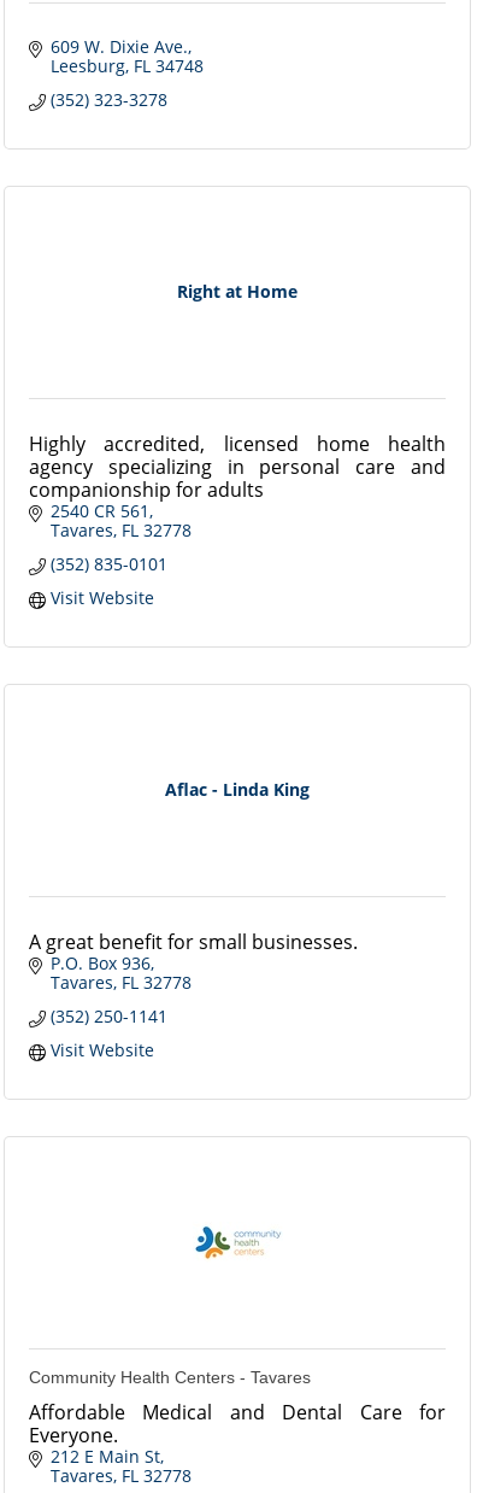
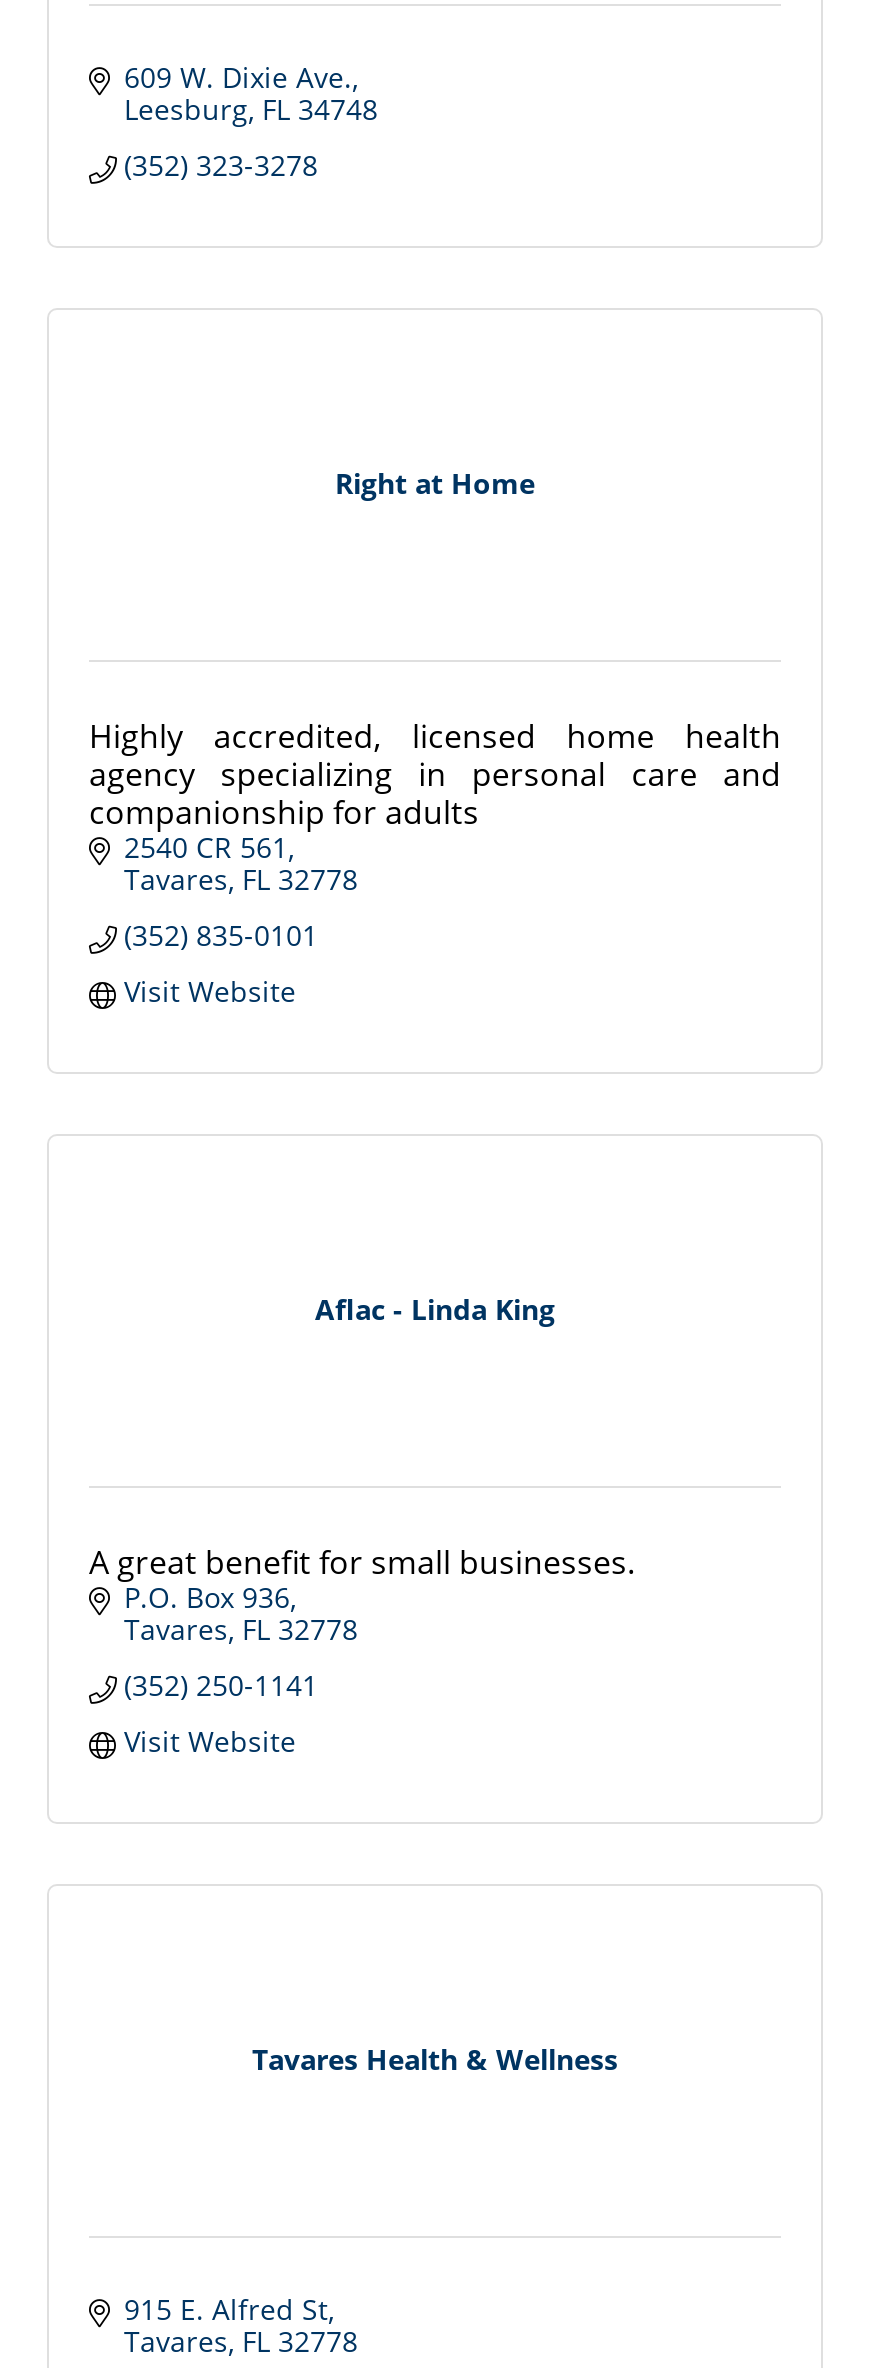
[29,1367,311,1387] Community Health Centers - Tavares -> [252,2040,618,2078] Tavares Health & Wellness
[29,1399,446,1467] Affordable Medical and Dental Care for | Everyone. | 212 E Main St -> [124,2289,328,2327] 915 E. Alfred St

